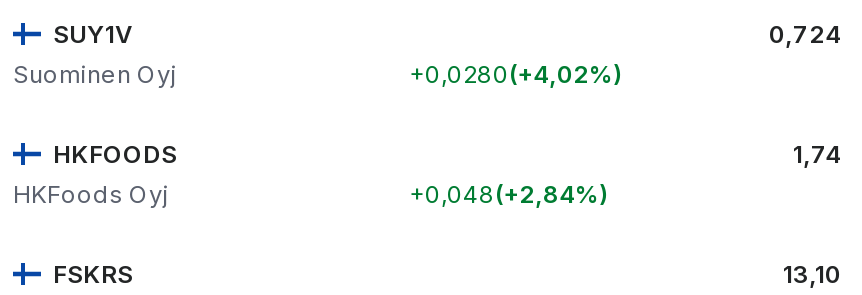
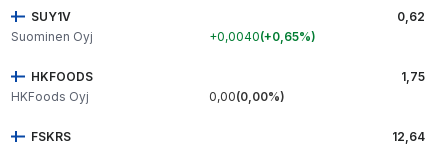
[769,19,841,49] 0,724 -> [397,9,425,24] 0,62
[409,59,613,89] +0,0280 +4,02% -> [209,29,311,44] +0,0040 +0,65%
[793,139,841,169] 1,74 -> [401,69,425,84] 1,75
[409,179,599,209] +0,048 +2,84% -> [209,89,280,104] 0,00 0,00%
[783,259,841,289] 13,10 -> [392,129,425,144] 12,64

